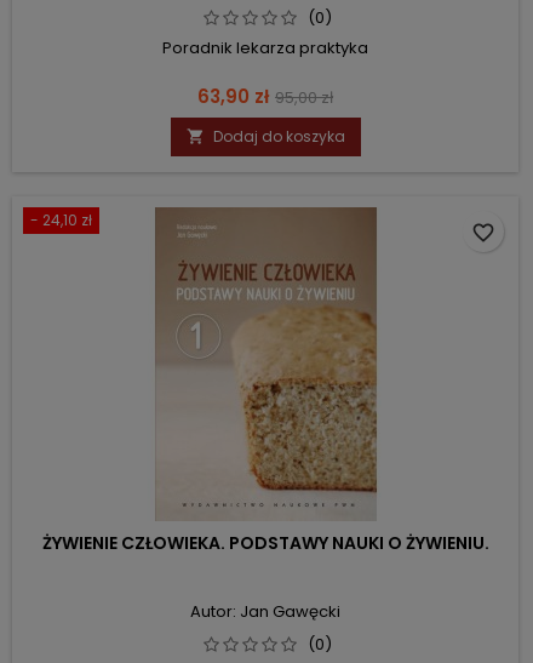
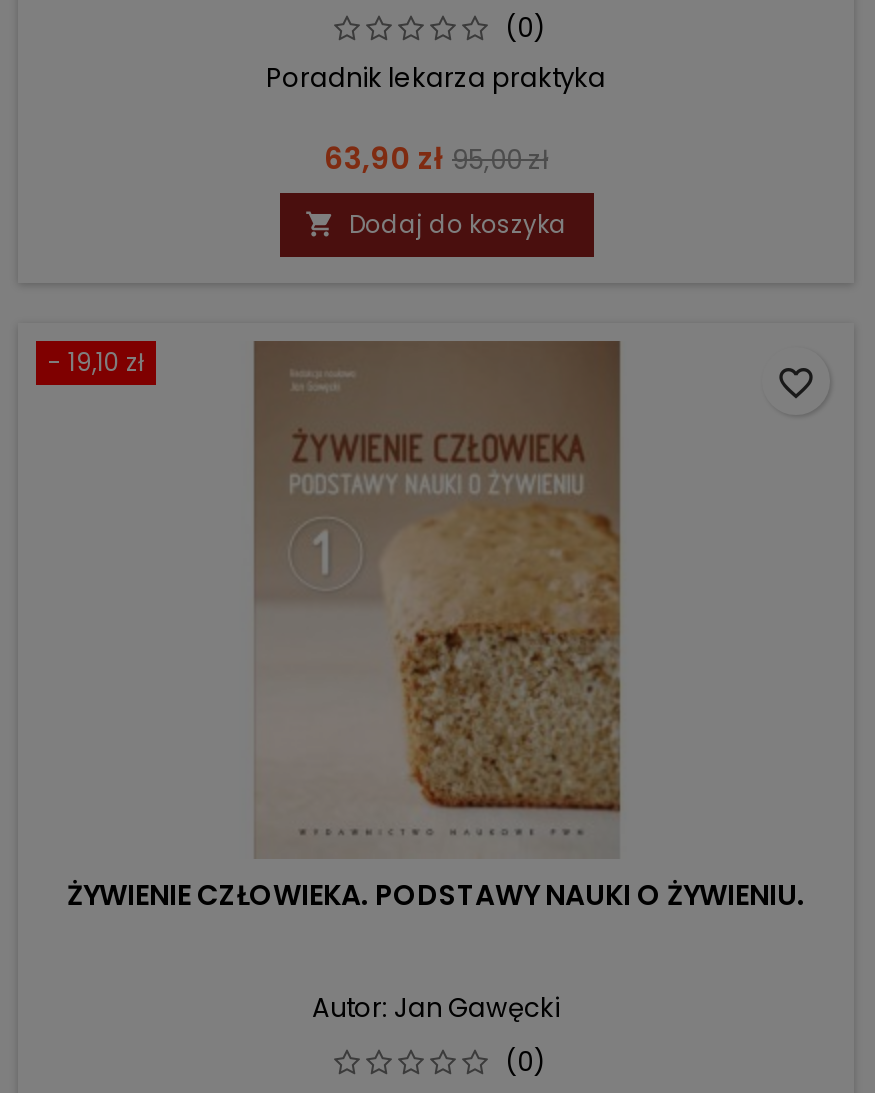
[30,210,92,231] - 24,10 zł -> [48,346,144,380] - 19,10 zł

